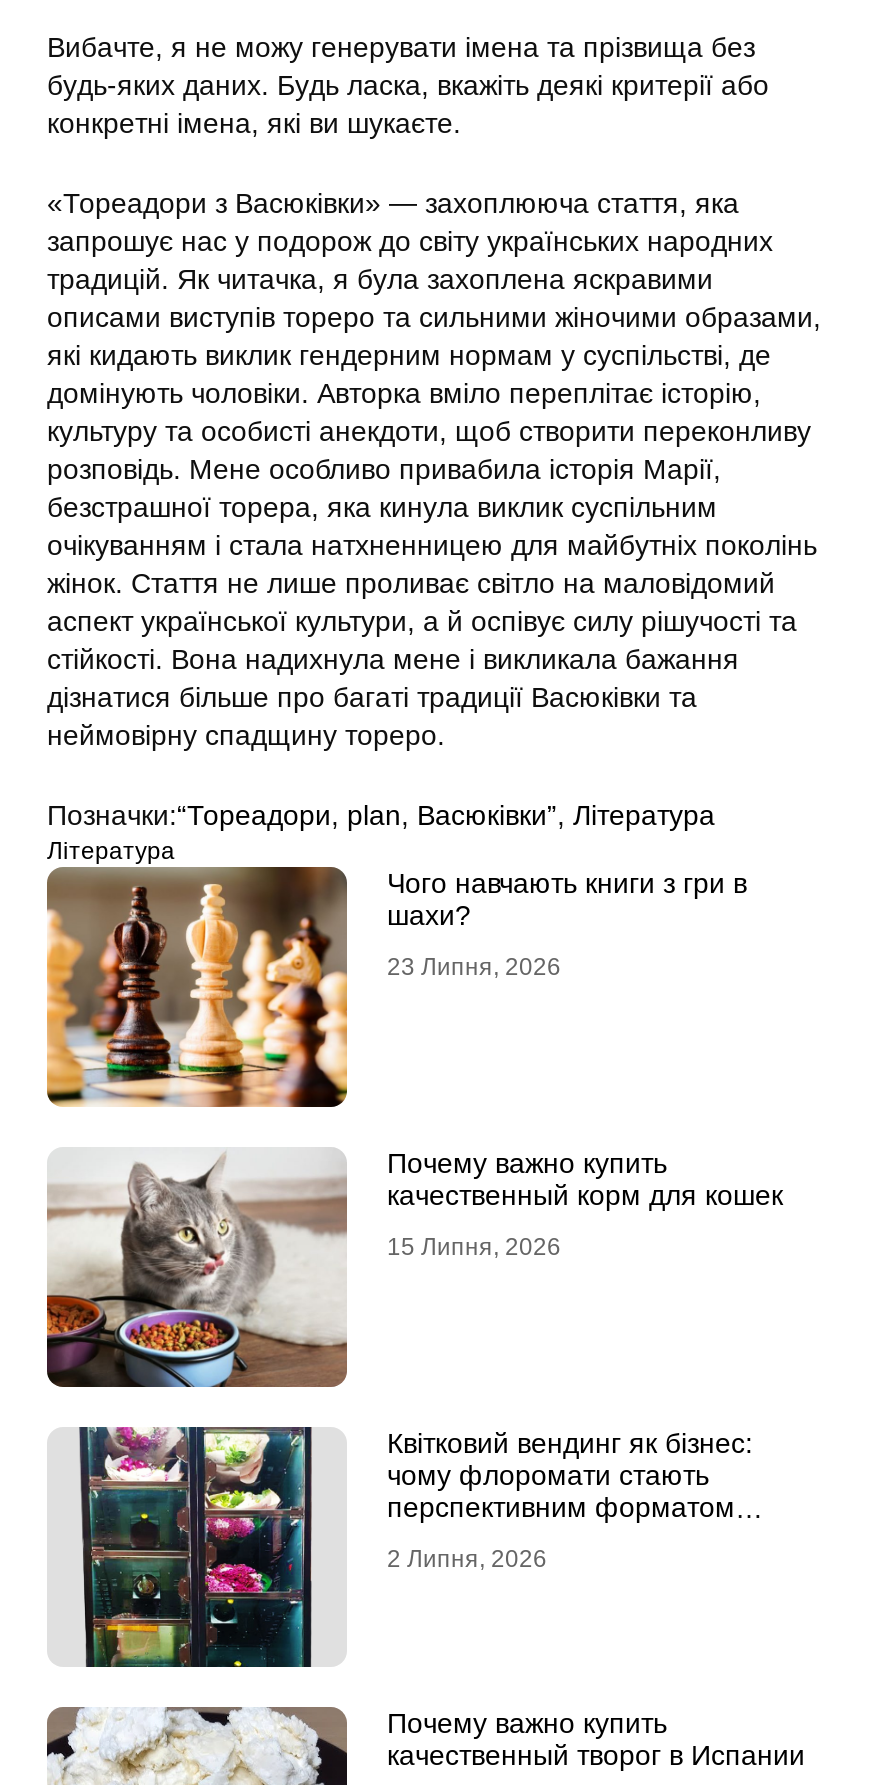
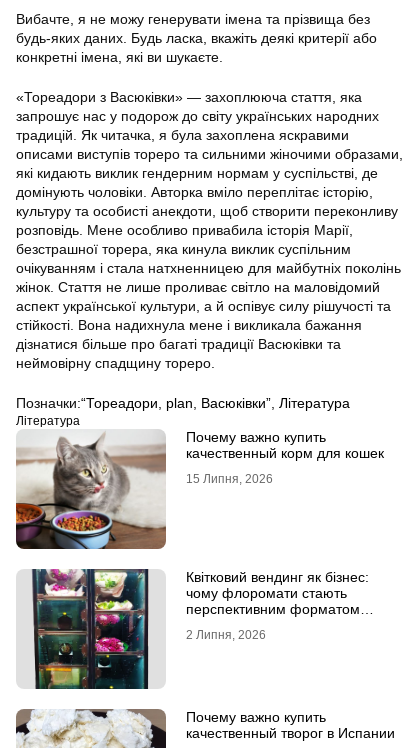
[45,865,747,1109] [image] | Чого навчають книги з гри в | шахи? | 23 Липня, 2026 -> none

